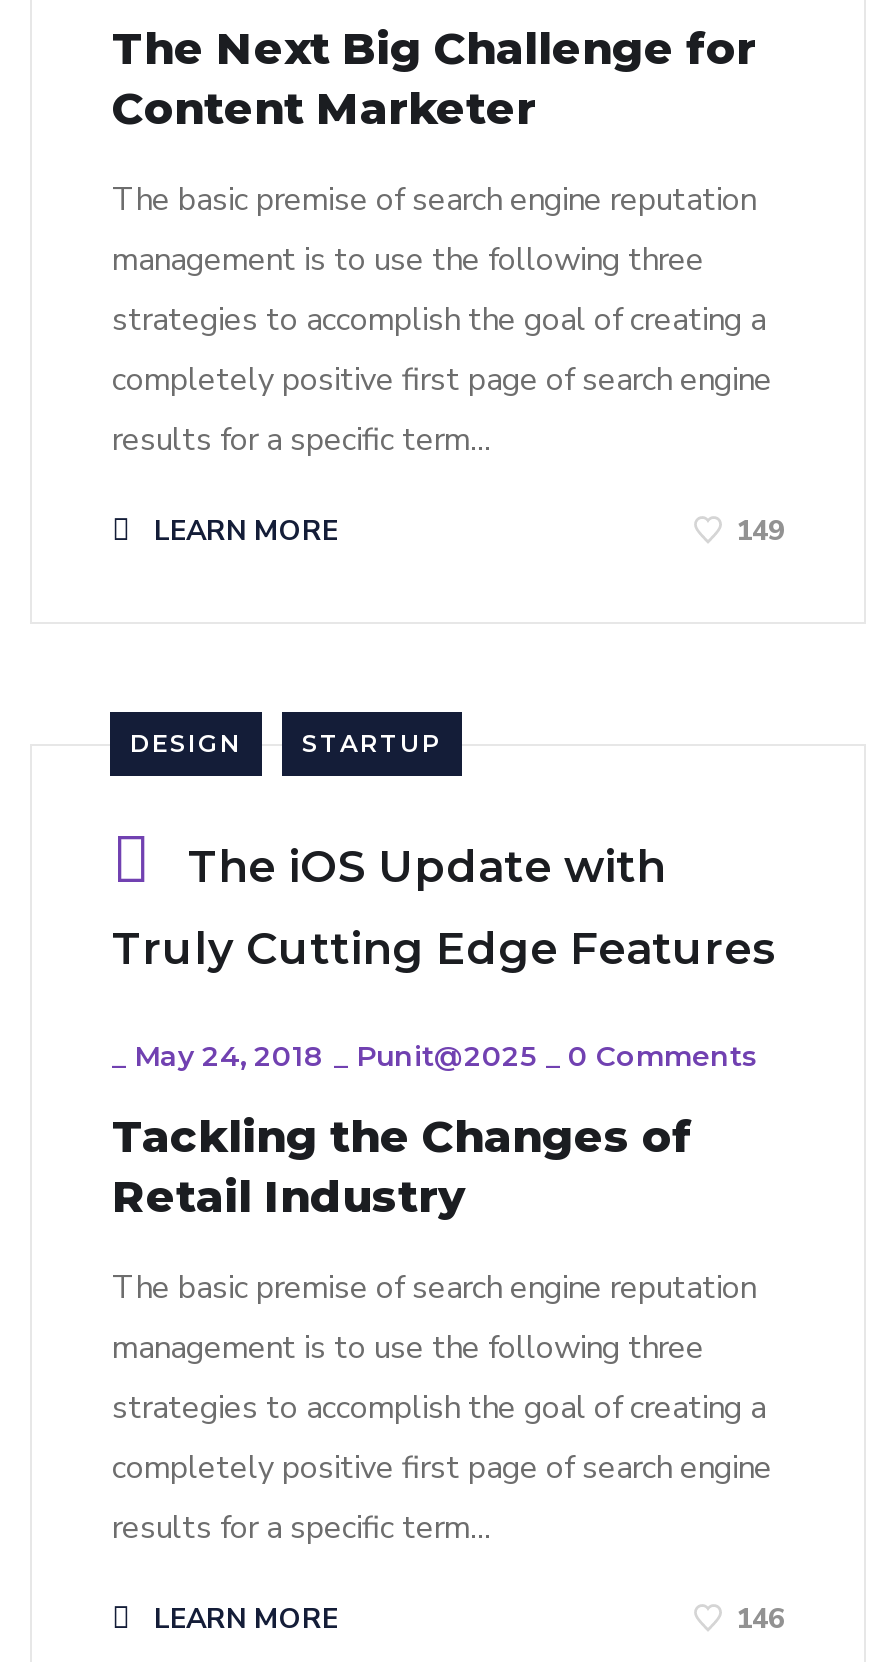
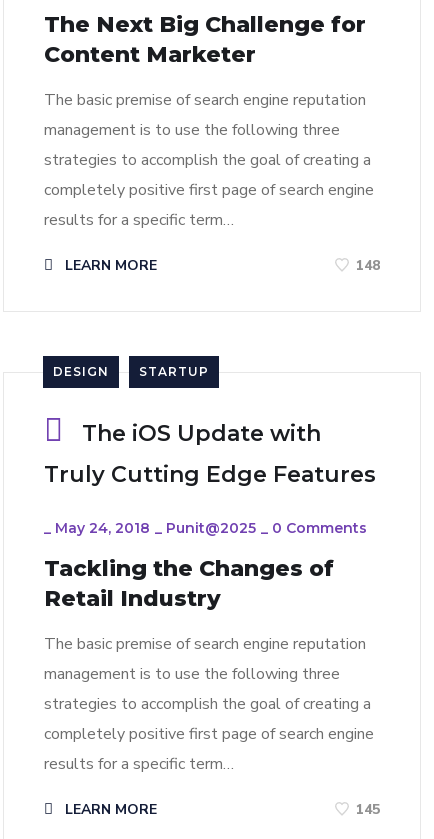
[736,512,784,550] 149 -> [356,256,380,275] 148
[736,1600,784,1638] 146 -> [356,800,380,819] 145

